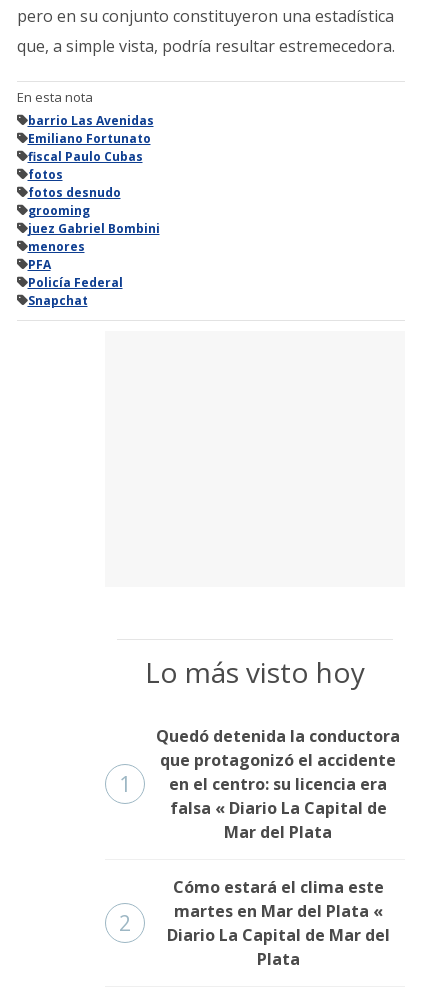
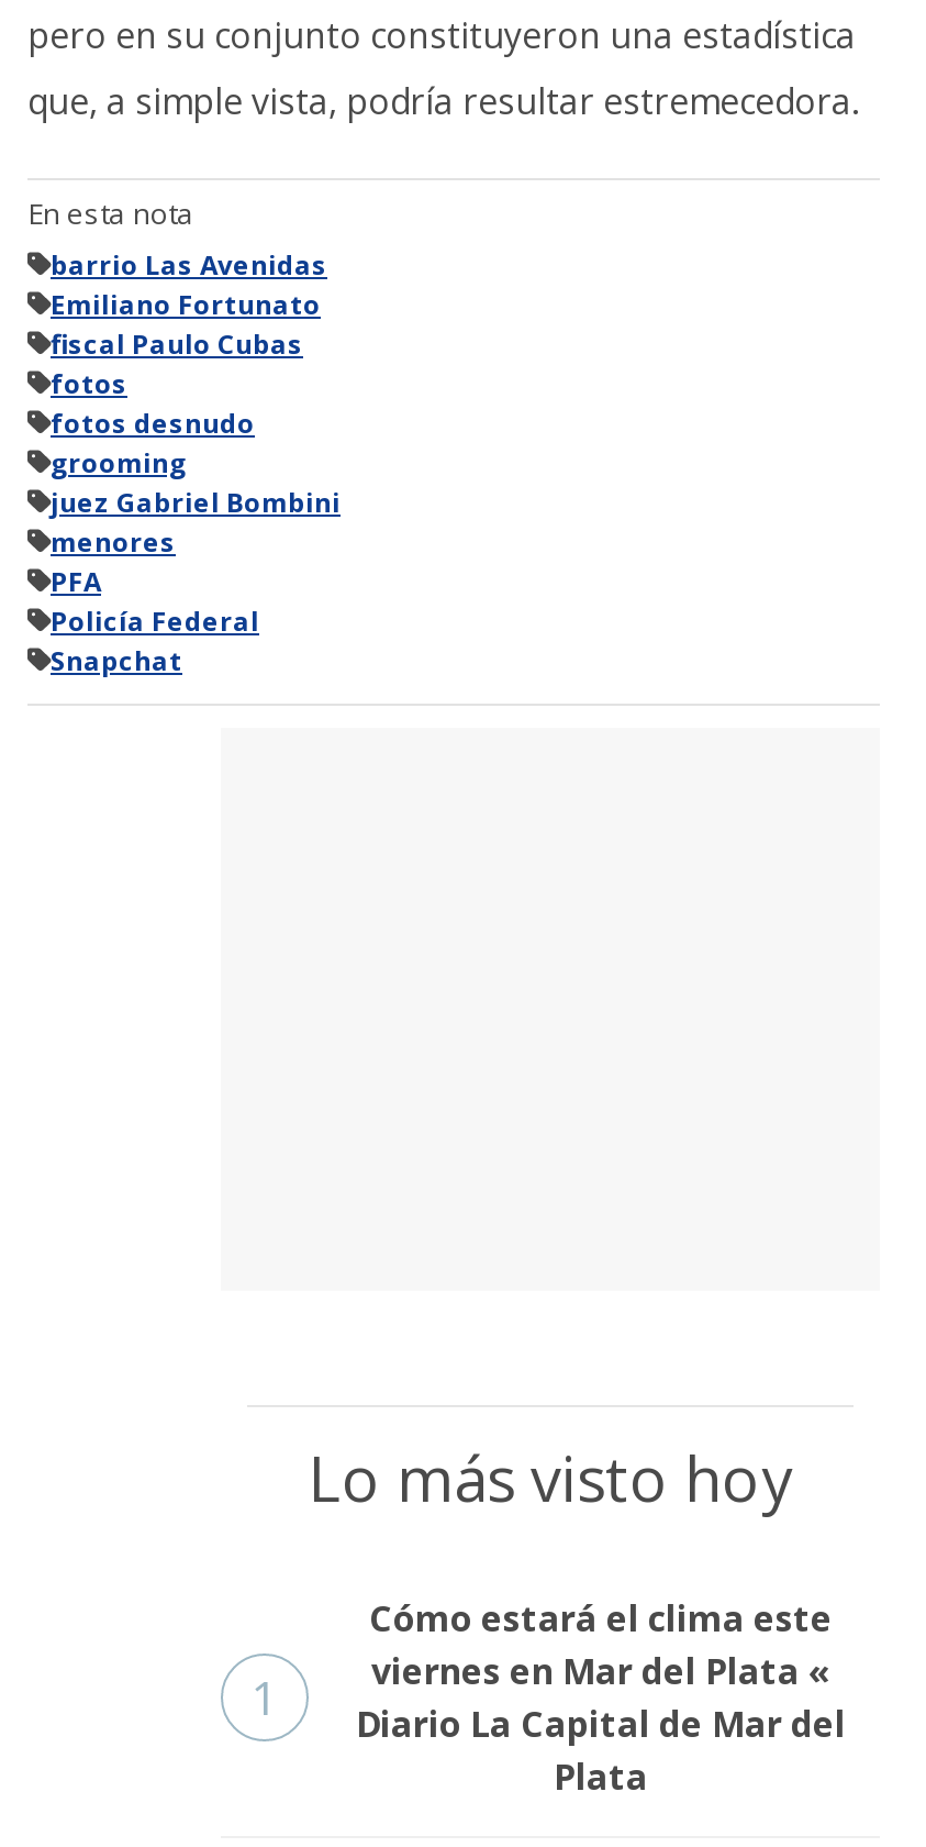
[119,724,400,936] Quedó detenida la conductora | que protagonizó el accidente | en el centro: su licencia era | falsa « Diario La Capital de | Mar del Plata | 2 -> none
[173,899,382,921] martes en Mar del Plata « -> [371,1646,830,1694] viernes en Mar del Plata «

